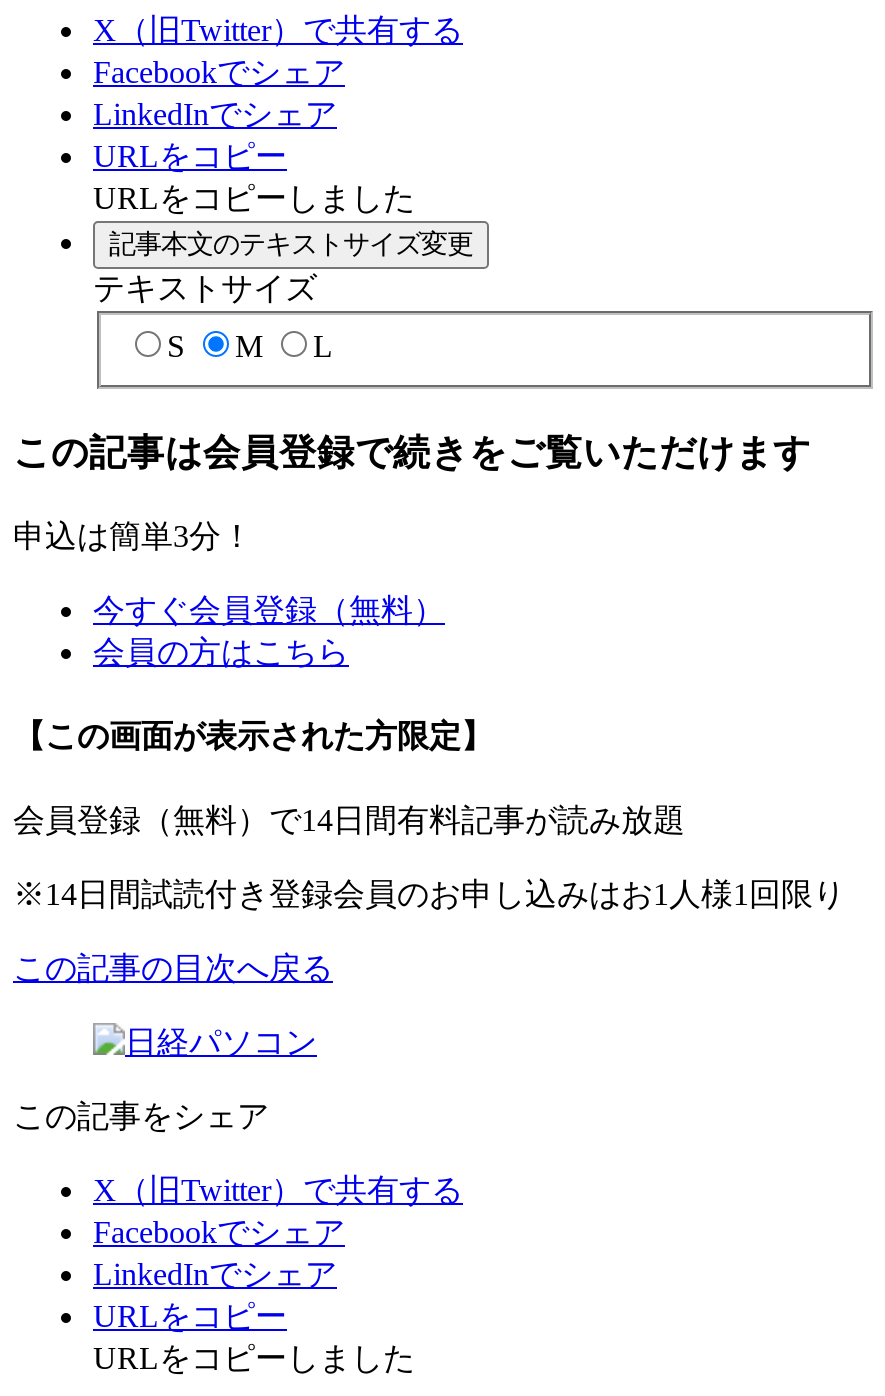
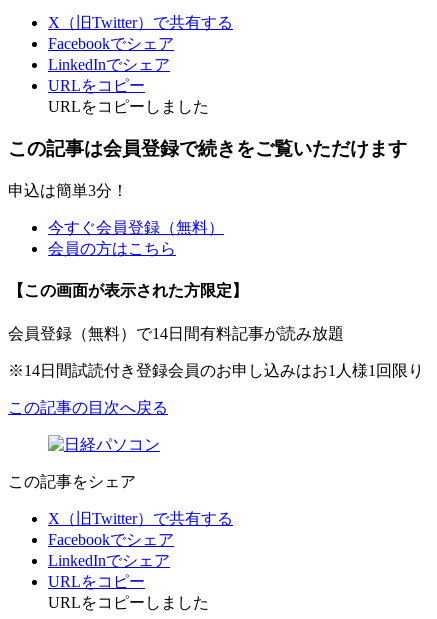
[93,228,473,363] 記事本文のテキストサイズ変更 | テキストサイズ | S | M | L -> none

